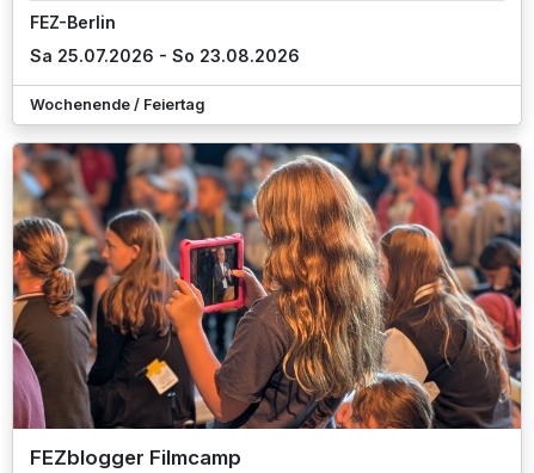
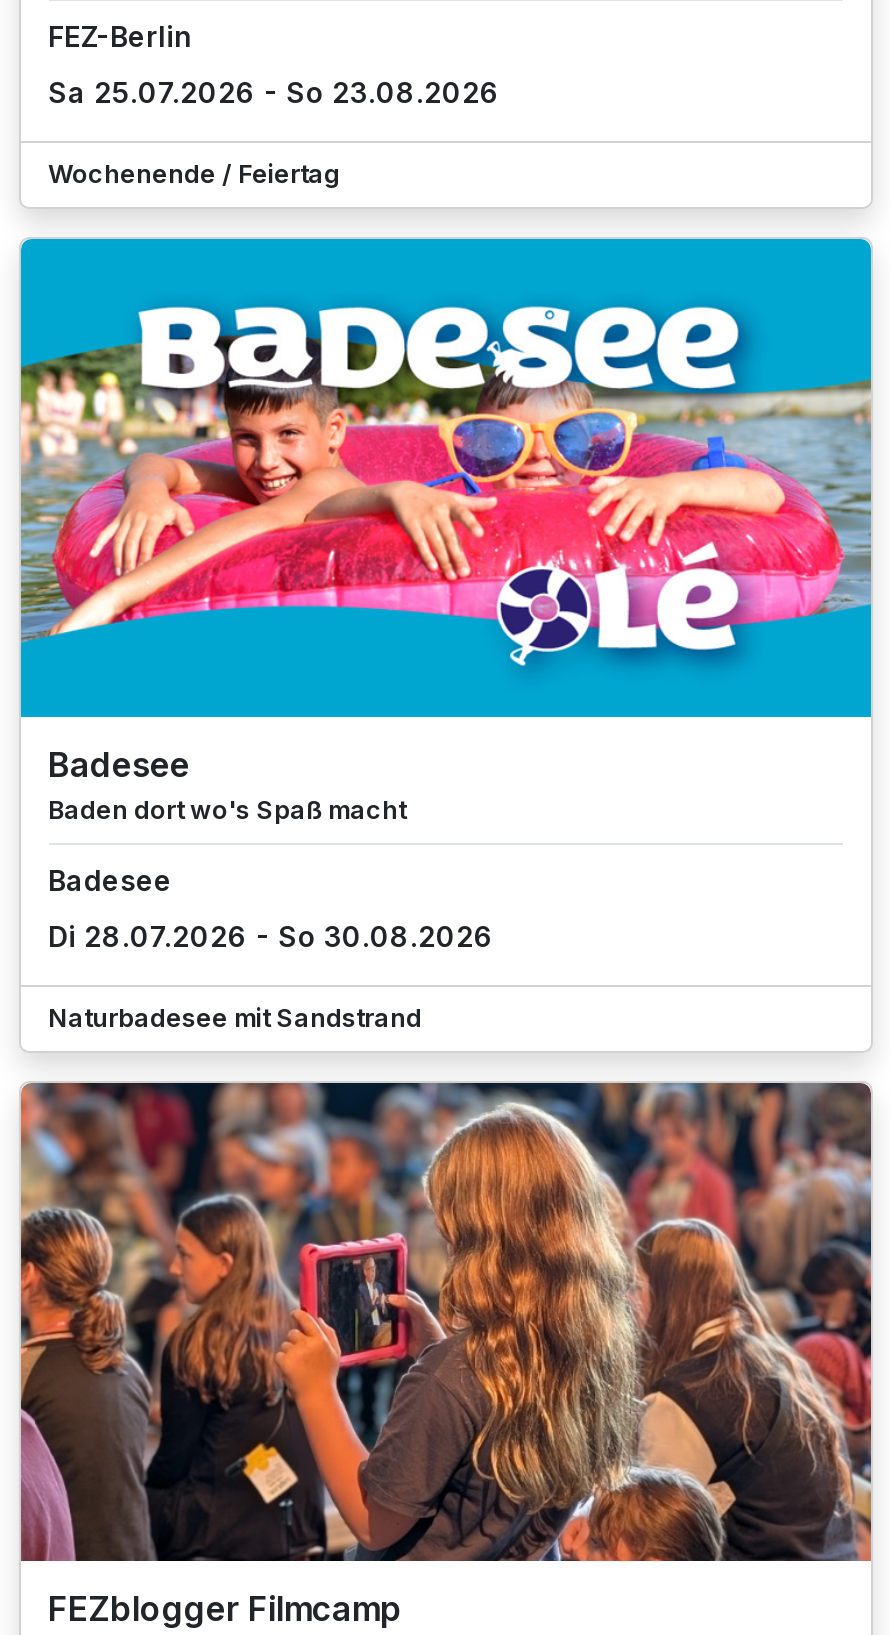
none -> [19,236,873,1033] [image] | Badesee | Baden dort wo's Spaß macht | Badesee | Di 28.07.2026 - So 30.08.2026 | Naturbadesee mit Sandstrand

